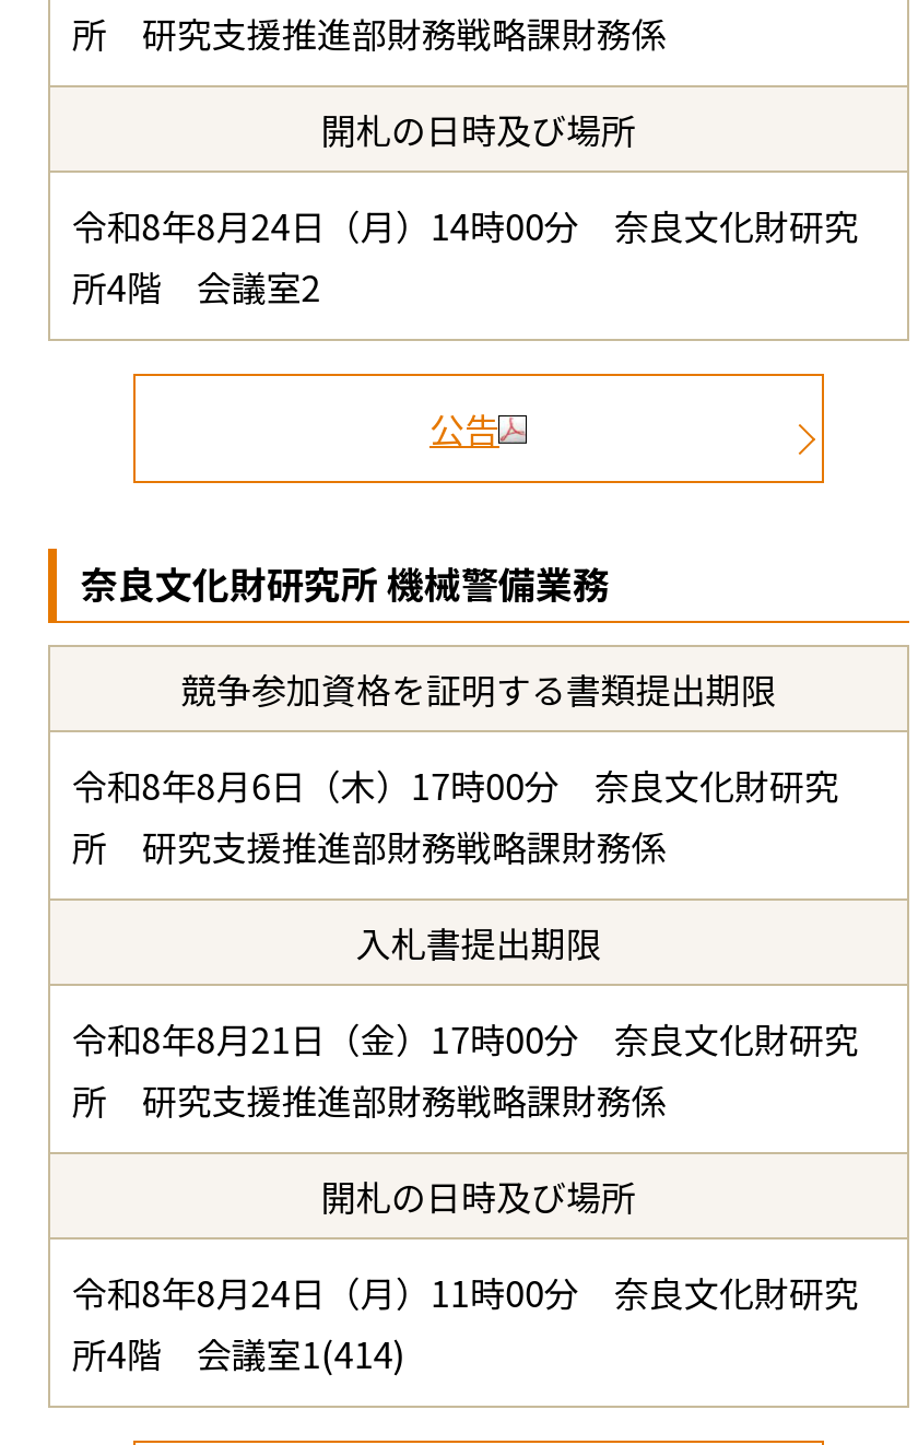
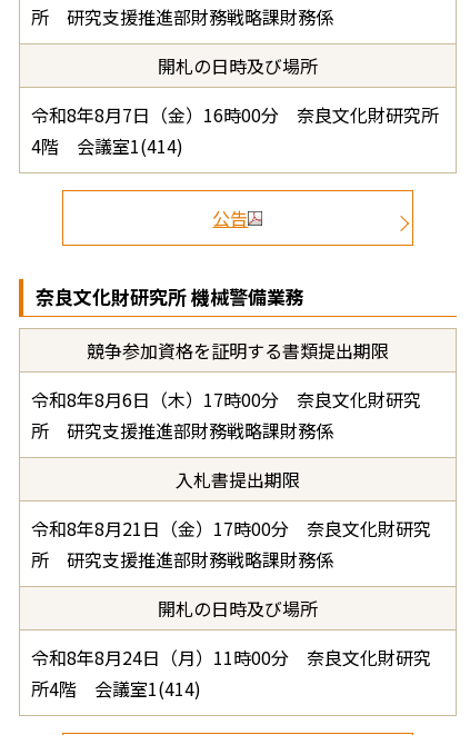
[72,199,859,313] 令和8年8月24日（月）14時00分 奈良文化財研究 | 所4階 会議室2 -> [31,101,439,159] 令和8年8月7日（金）16時00分 奈良文化財研究所 | 4階 会議室1(414)

